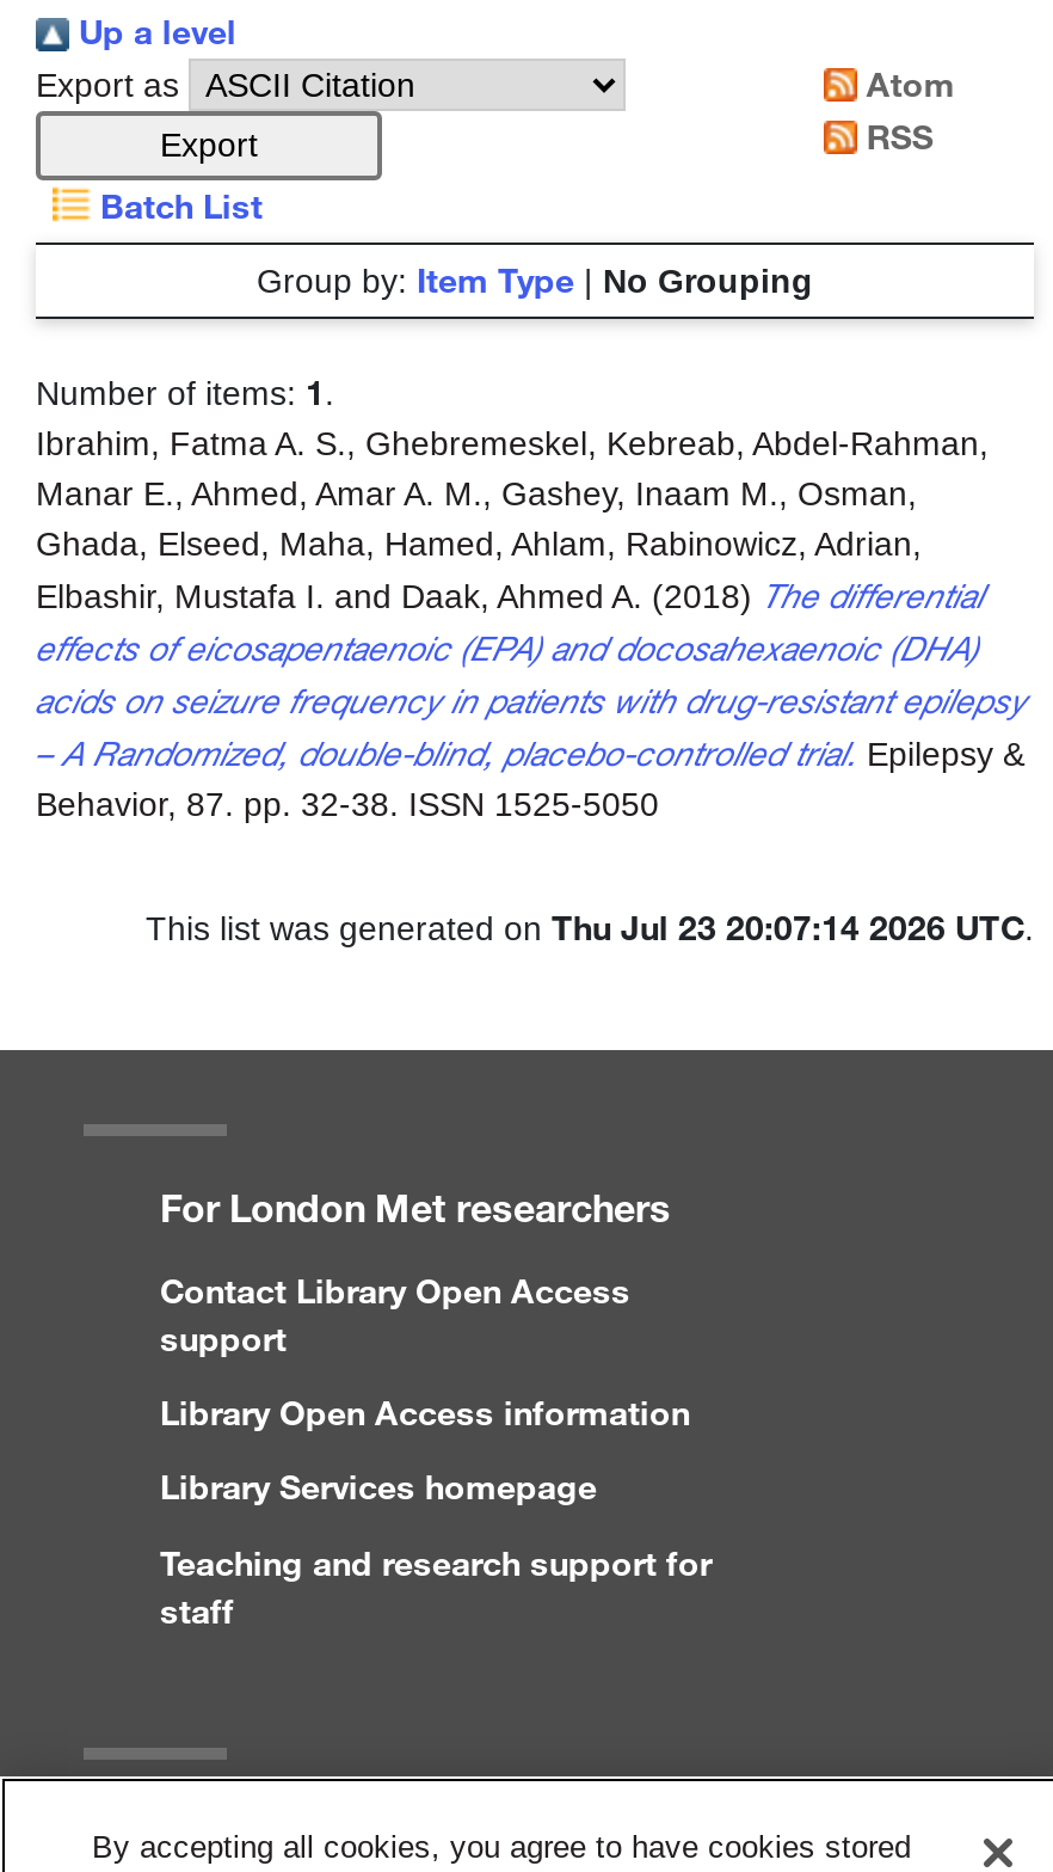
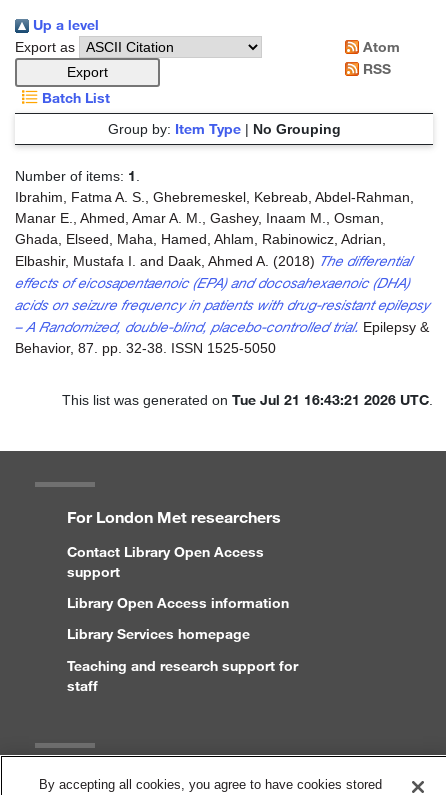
[146,907,1034,947] This list was generated on Thu Jul 23 20:07:14 2026 UTC. -> [62,391,433,408] This list was generated on Tue Jul 21 16:43:21 2026 UTC.

